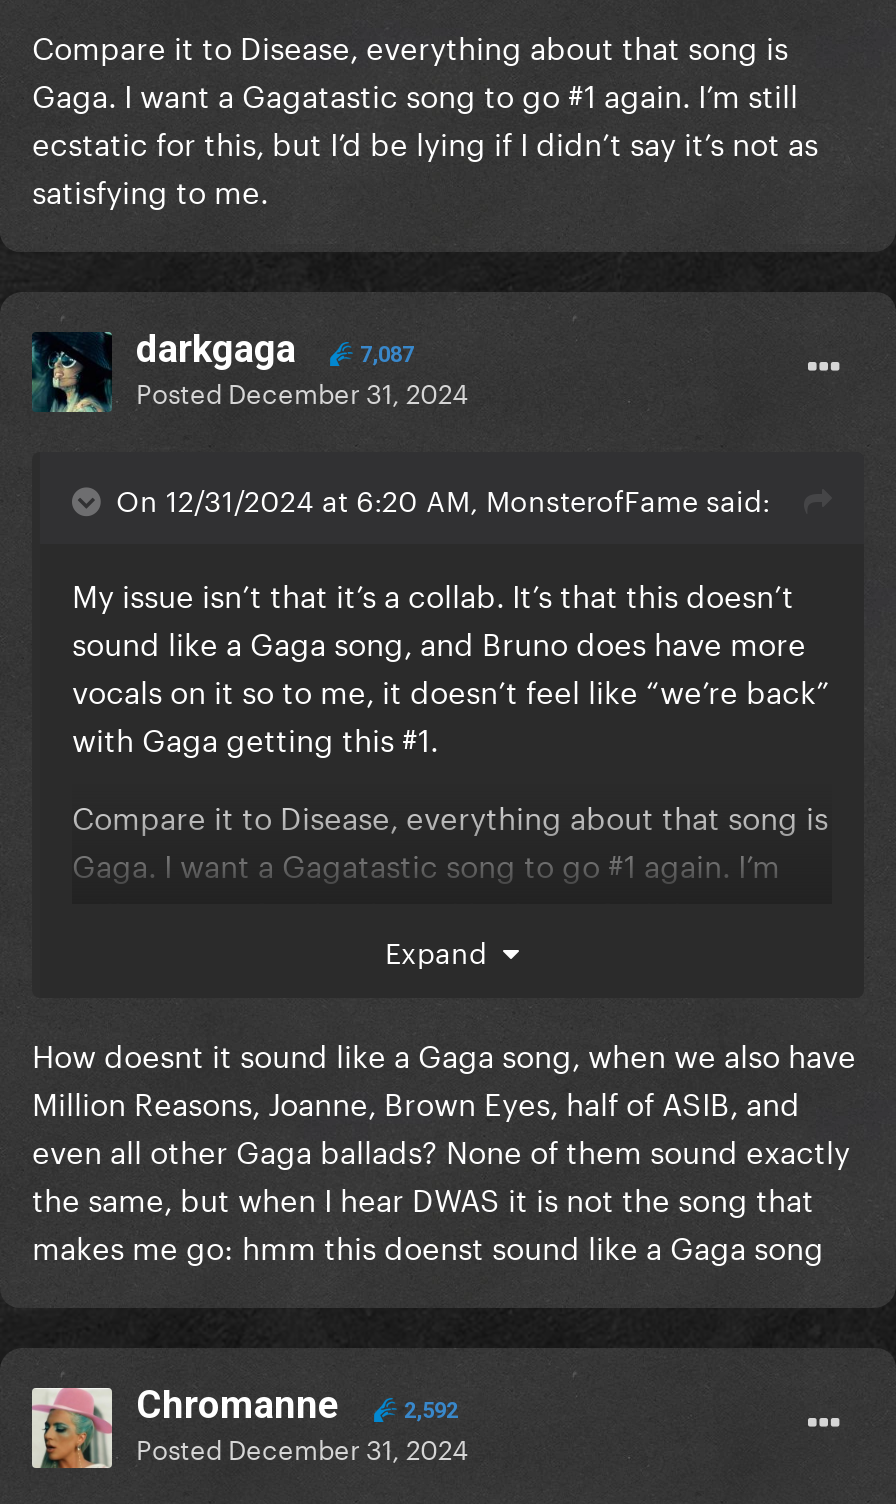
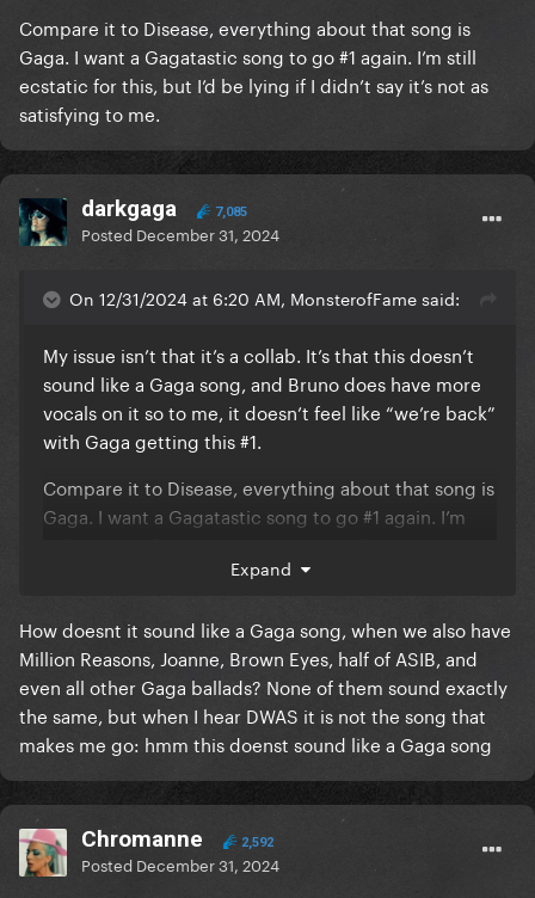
[354,343,414,369] 7,087 -> [211,205,247,220] 7,085

